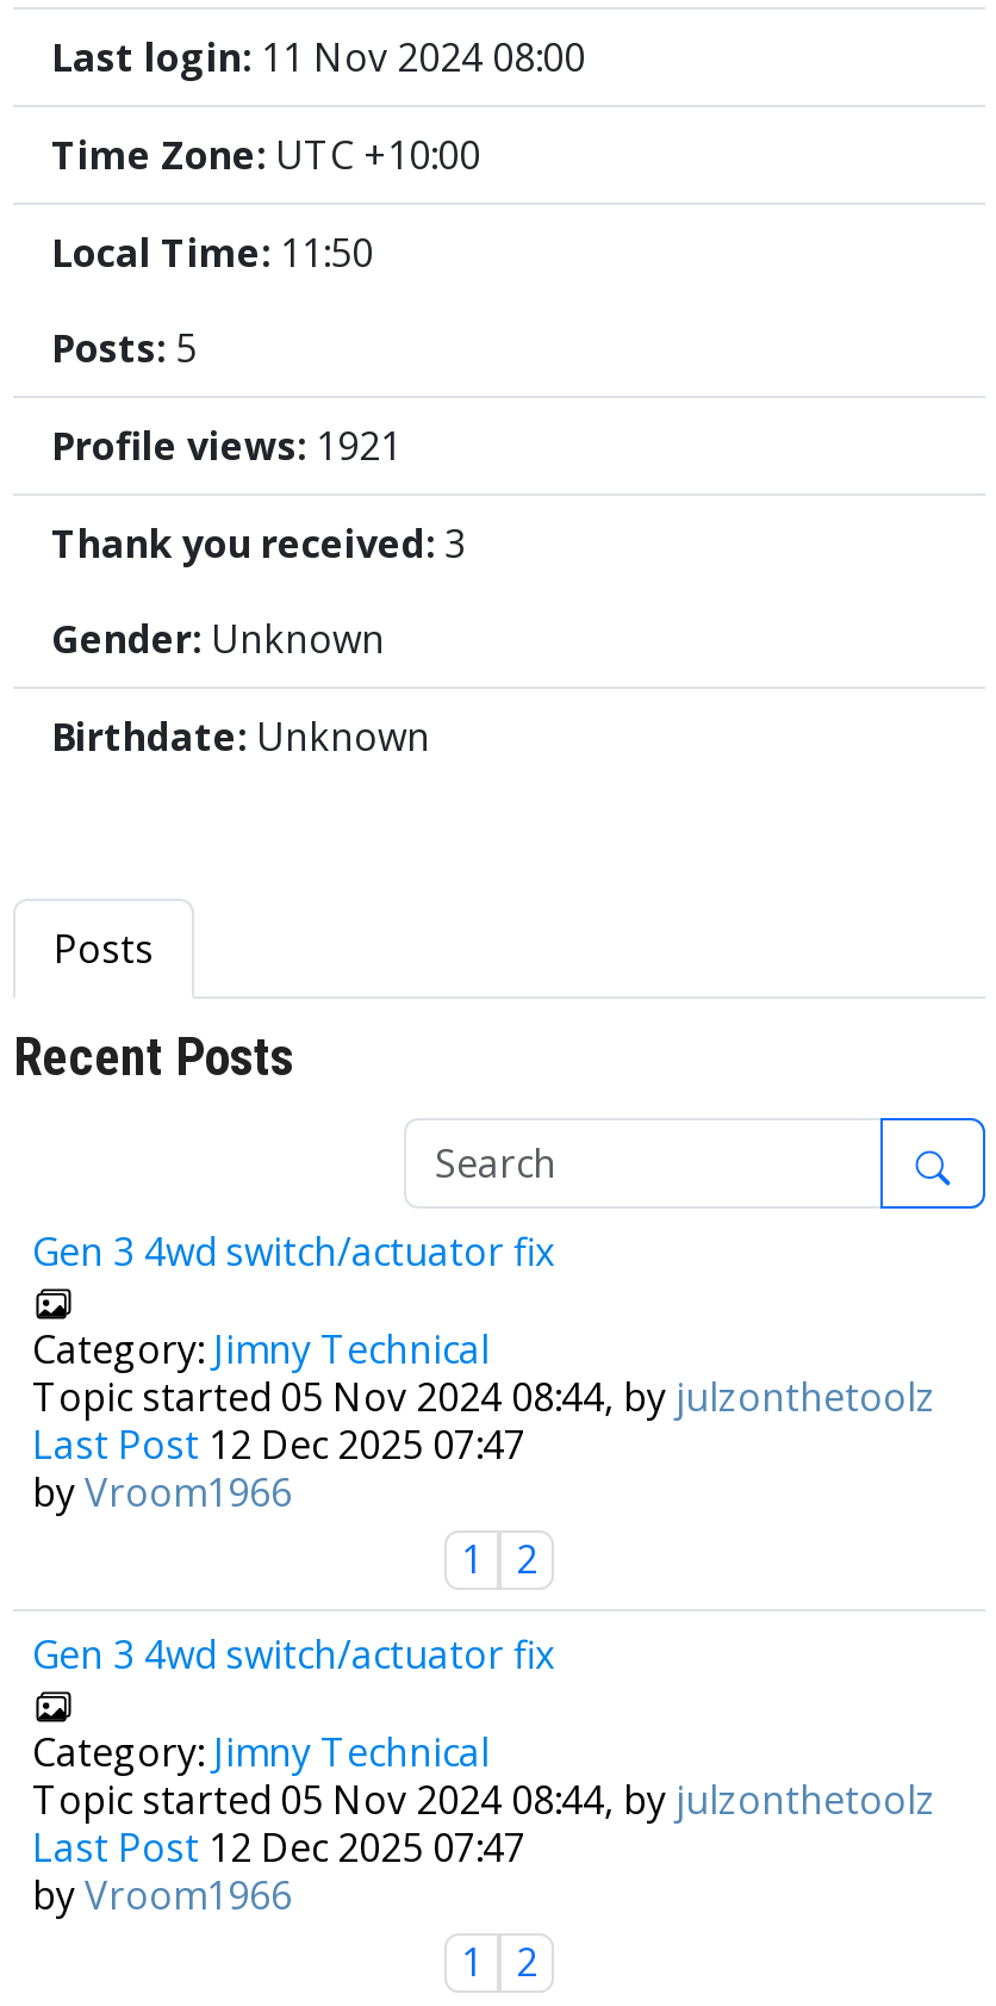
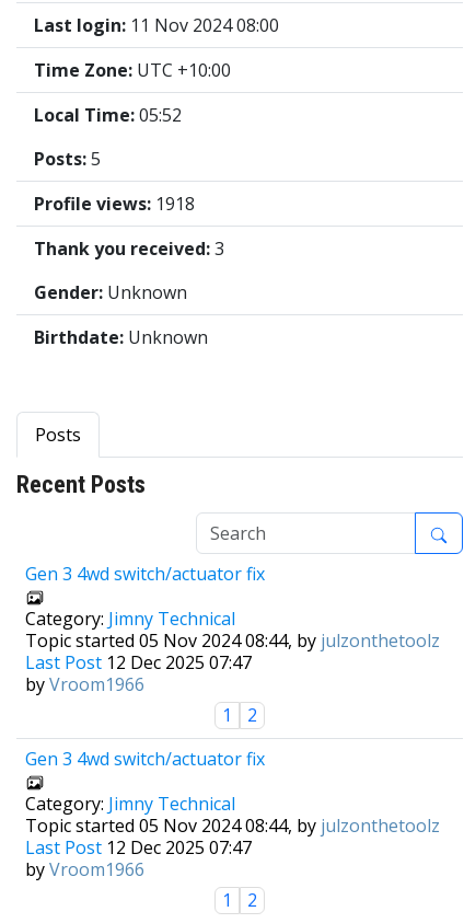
[51,226,373,278] Local Time: 11:50 -> [34,103,182,127] Local Time: 05:52
[51,419,401,472] Profile views: 1921 -> [34,191,195,215] Profile views: 1918

